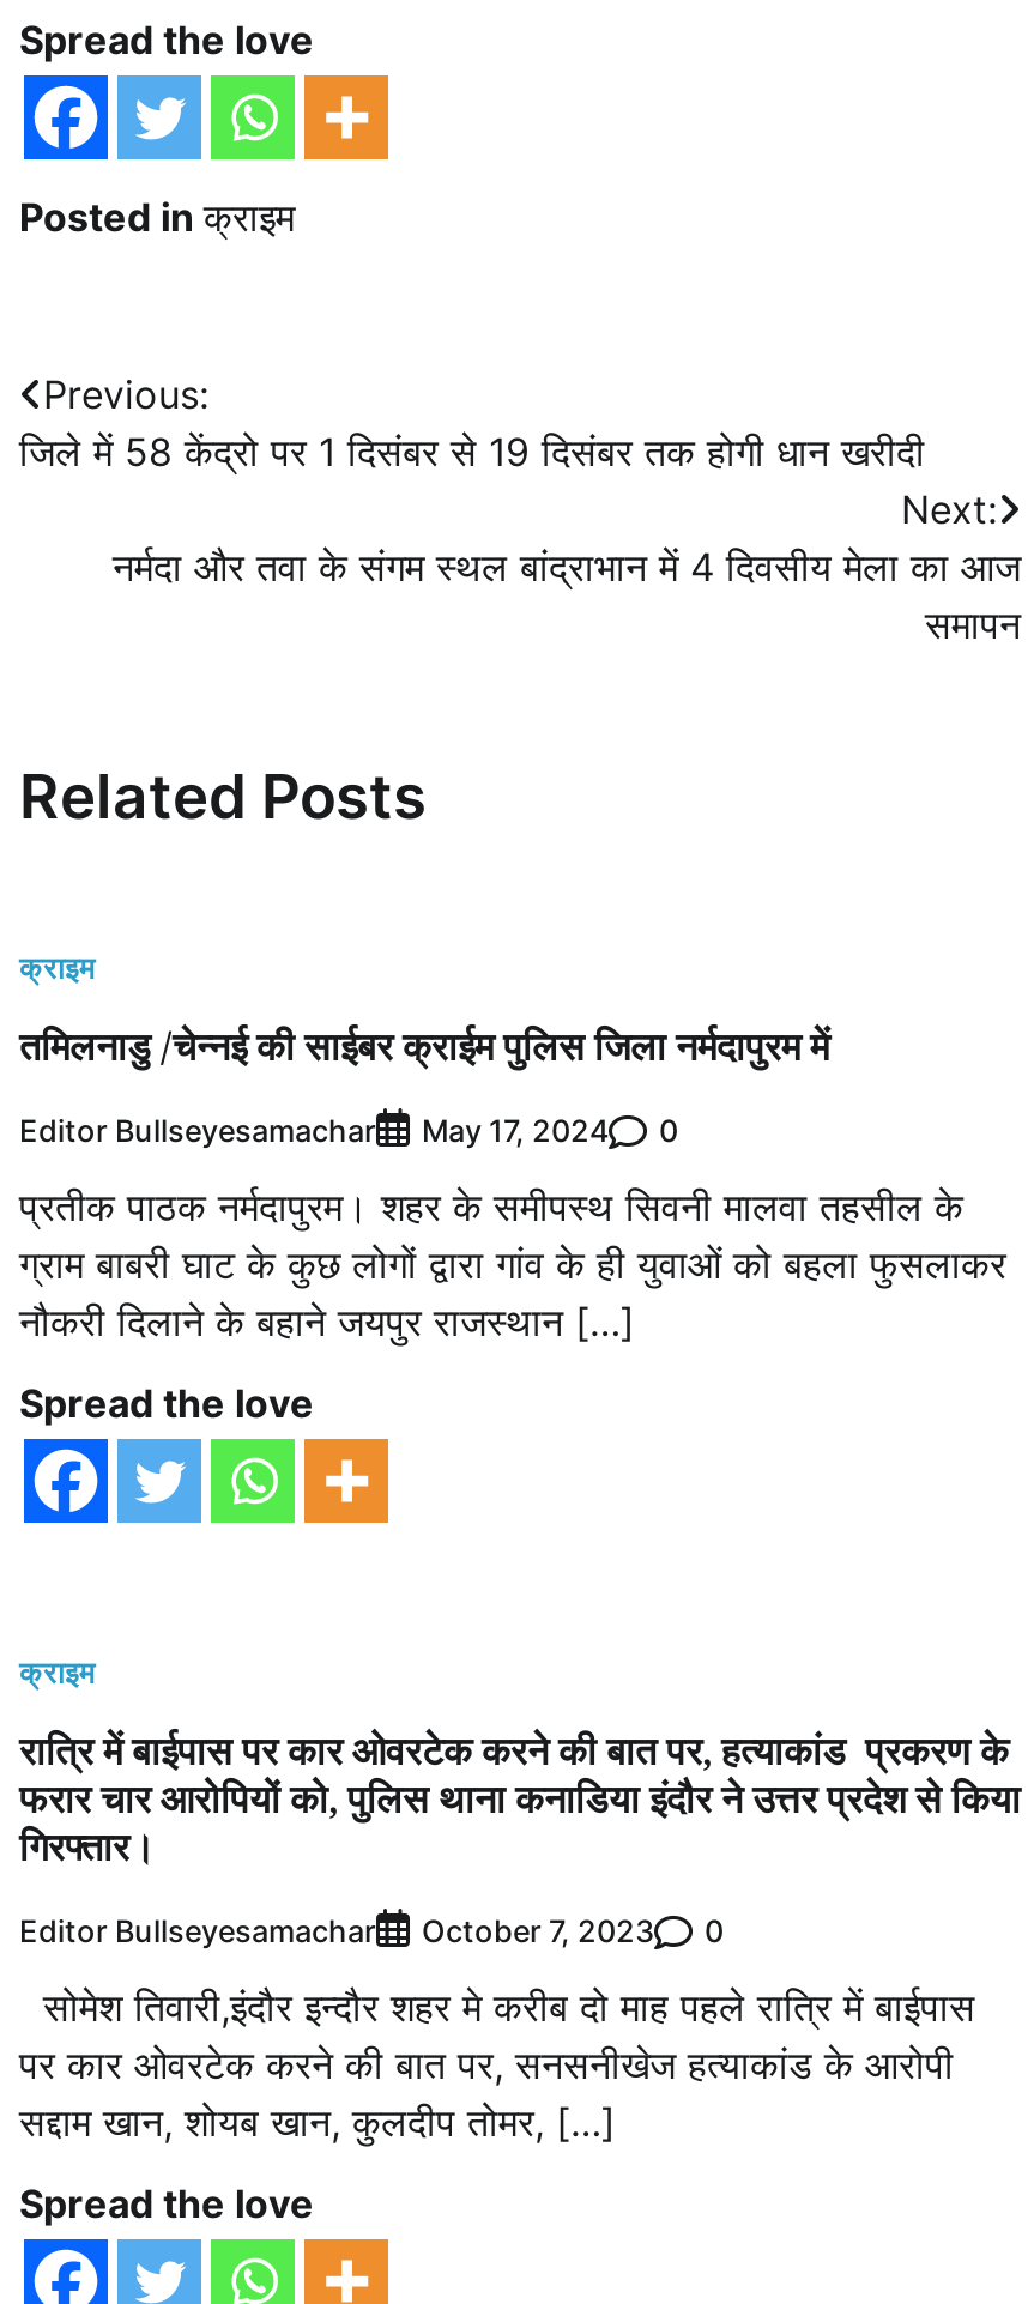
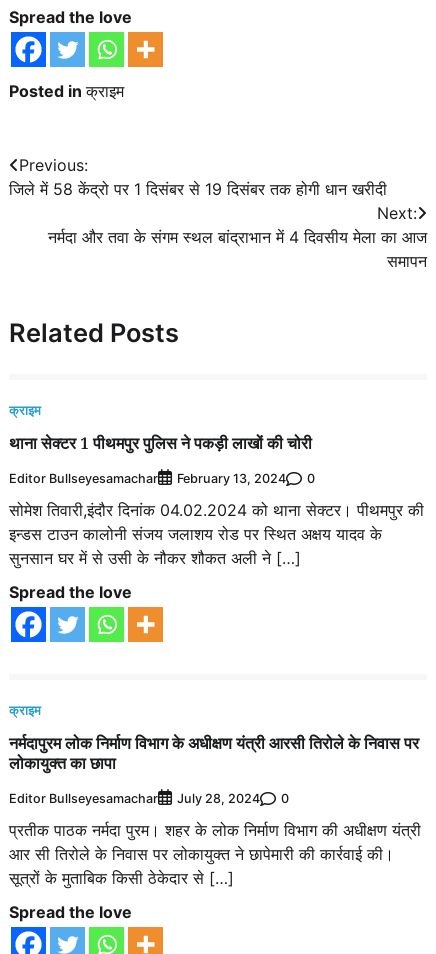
[19,1020,829,1072] तमिलनाडु /चेन्नई की साईबर क्राईम पुलिस जिला नर्मदापुरम में -> [9,432,312,454] थाना सेक्टर 1 पीथमपुर पुलिस ने पकड़ी लाखों की चोरी
[19,1112,678,1149] Editor Bullseyesamachar May 17, 2024 0 -> [9,470,315,486] Editor Bullseyesamachar February 13, 2024 0
[19,1183,1006,1345] प्रतीक पाठक नर्मदापुरम। शहर के समीपस्थ सिवनी मालवा तहसील के | ग्राम बाबरी घाट के कुछ लोगों द्वारा गांव के ही युवाओं को बहला फुसलाकर | नौकरी दिलाने के बहाने जयपुर राजस्थान […] -> [9,500,424,568] सोमेश तिवारी,इंदौर दिनांक 04.02.2024 को थाना सेक्टर। पीथमपुर की | इन्डस टाउन कालोनी संजय जलाशय रोड पर स्थित अक्षय यादव के | सुनसान घर में से उसी के नौकर शौकत अली ने […]
[19,1724,1021,1873] रात्रि में बाईपास पर कार ओवरटेक करने की बात पर, हत्याकांड प्रकरण के | फरार चार आरोपियों को, पुलिस थाना कनाडिया इंदौर ने उत्तर प्रदेश से किया | गिरफ्तार। -> [9,732,419,774] नर्मदापुरम लोक निर्माण विभाग के अधीक्षण यंत्री आरसी तिरोले के निवास पर | लोकायुक्त का छापा
[19,1913,724,1950] Editor Bullseyesamachar October 7, 2023 0 -> [9,791,289,806] Editor Bullseyesamachar July 28, 2024 0
[19,1983,975,2146] सोमेश तिवारी,इंदौर इन्दौर शहर मे करीब दो माह पहले रात्रि में बाईपास | पर कार ओवरटेक करने की बात पर, सनसनीखेज हत्याकांड के आरोपी | सद्दाम खान, शोयब खान, कुलदीप तोमर, […] -> [9,820,421,888] प्रतीक पाठक नर्मदा पुरम। शहर के लोक निर्माण विभाग की अधीक्षण यंत्री | आर सी तिरोले के निवास पर लोकायुक्त ने छापेमारी की कार्रवाई की। | सूत्रों के मुताबिक किसी ठेकेदार से […]

